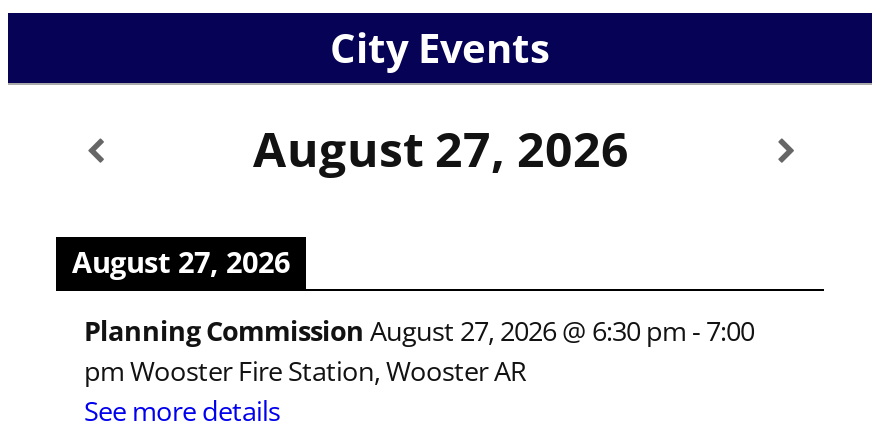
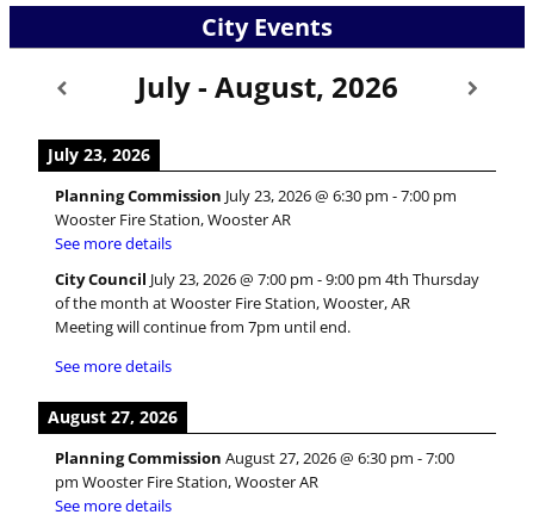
[253,116,629,182] August 27, 2026 -> [48,67,479,377] July - August, 2026 | July 23, 2026 | Planning Commission July 23, 2026 @ 6:30 pm -7:00 pm | Wooster Fire Station, Wooster AR | See more details | City Council July 23, 2026 @ 7:00 pm - 9:00 pm 4th Thursday | of the month at Wooster Fire Station, Wooster, AR | Meeting will continue from 7pm until end. | See more details

